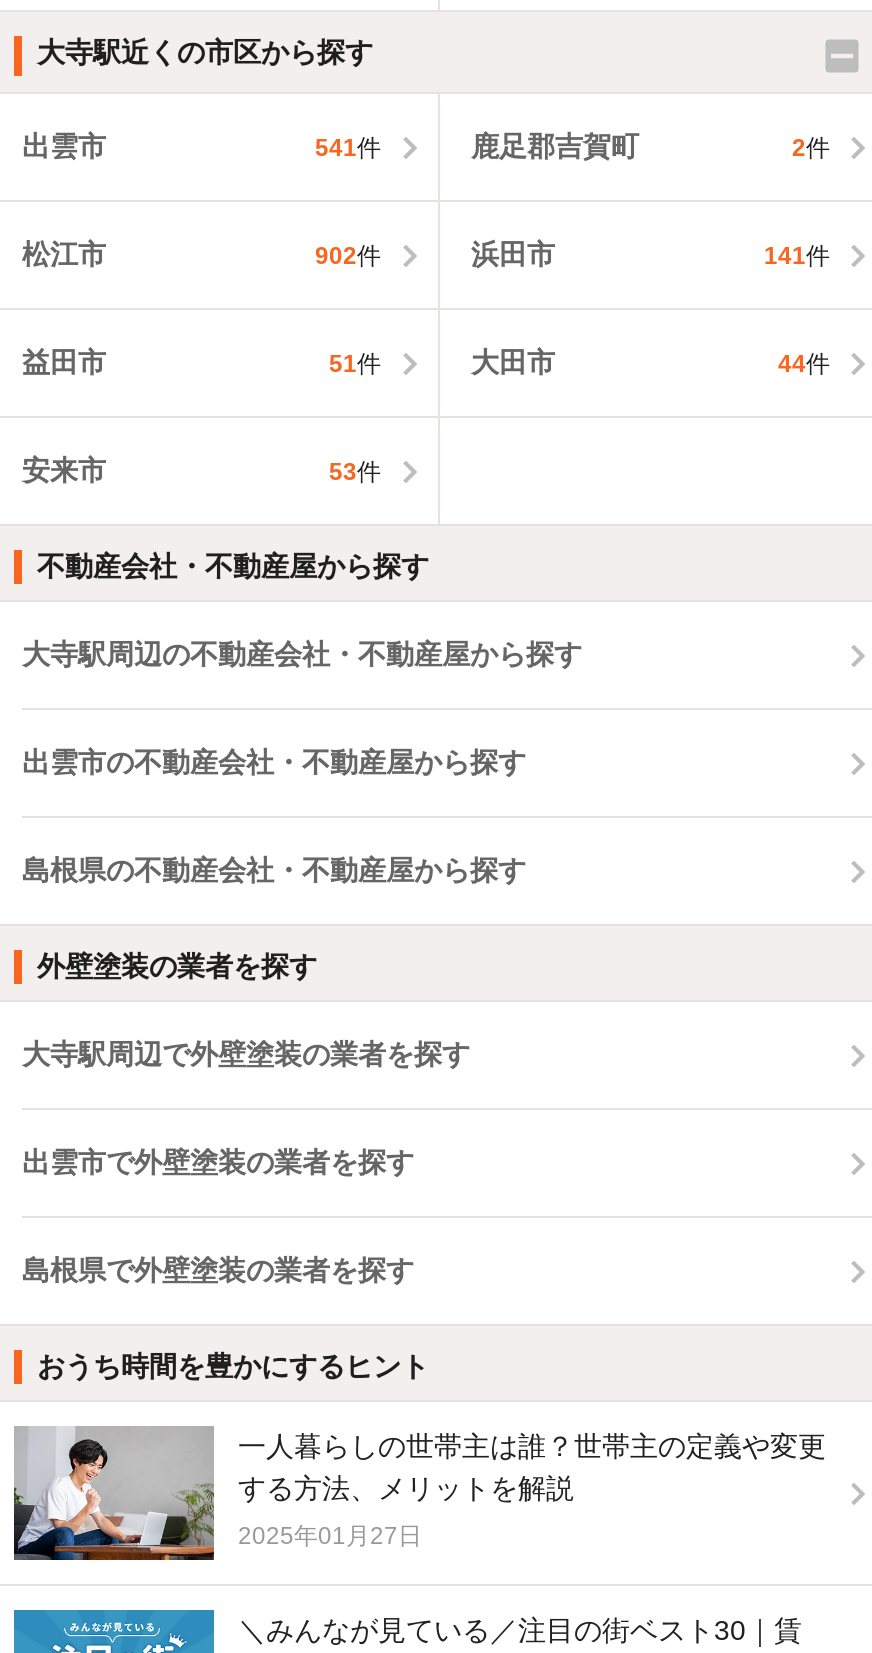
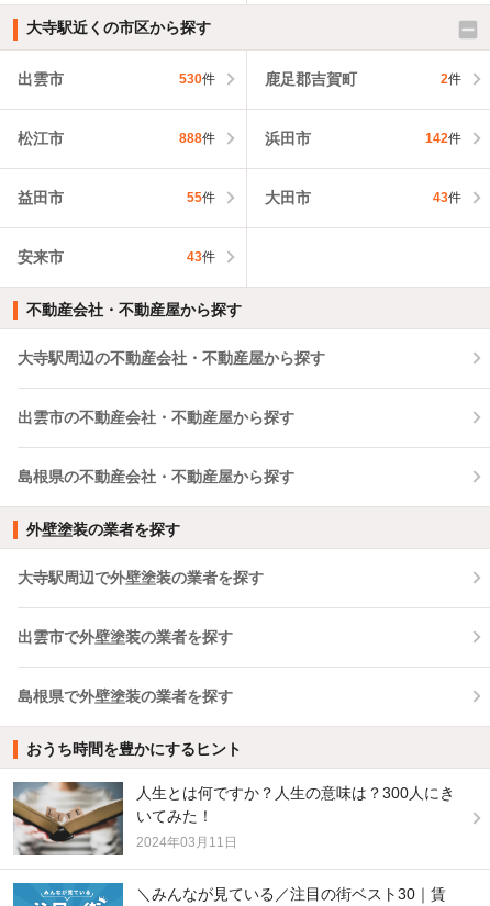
[315,133,381,161] 541件 -> [179,72,215,87] 530件
[315,241,381,269] 902件 -> [179,131,215,147] 888件
[764,241,830,269] 141件 -> [425,131,461,147] 142件
[329,349,381,377] 51件 -> [186,191,215,206] 55件
[778,349,830,377] 44件 -> [433,191,461,206] 43件
[329,457,381,485] 53件 -> [186,250,215,265] 43件
[12,1426,826,1564] [image] | 一人暮らしの世帯主は誰？世帯主の定義や変更 | する方法、メリットを解説 -> [13,781,455,857] [image] | 人生とは何ですか？人生の意味は？300人にき | いてみた！
[238,1522,422,1550] 2025年01月27日 -> [136,835,237,850] 2024年03月11日

